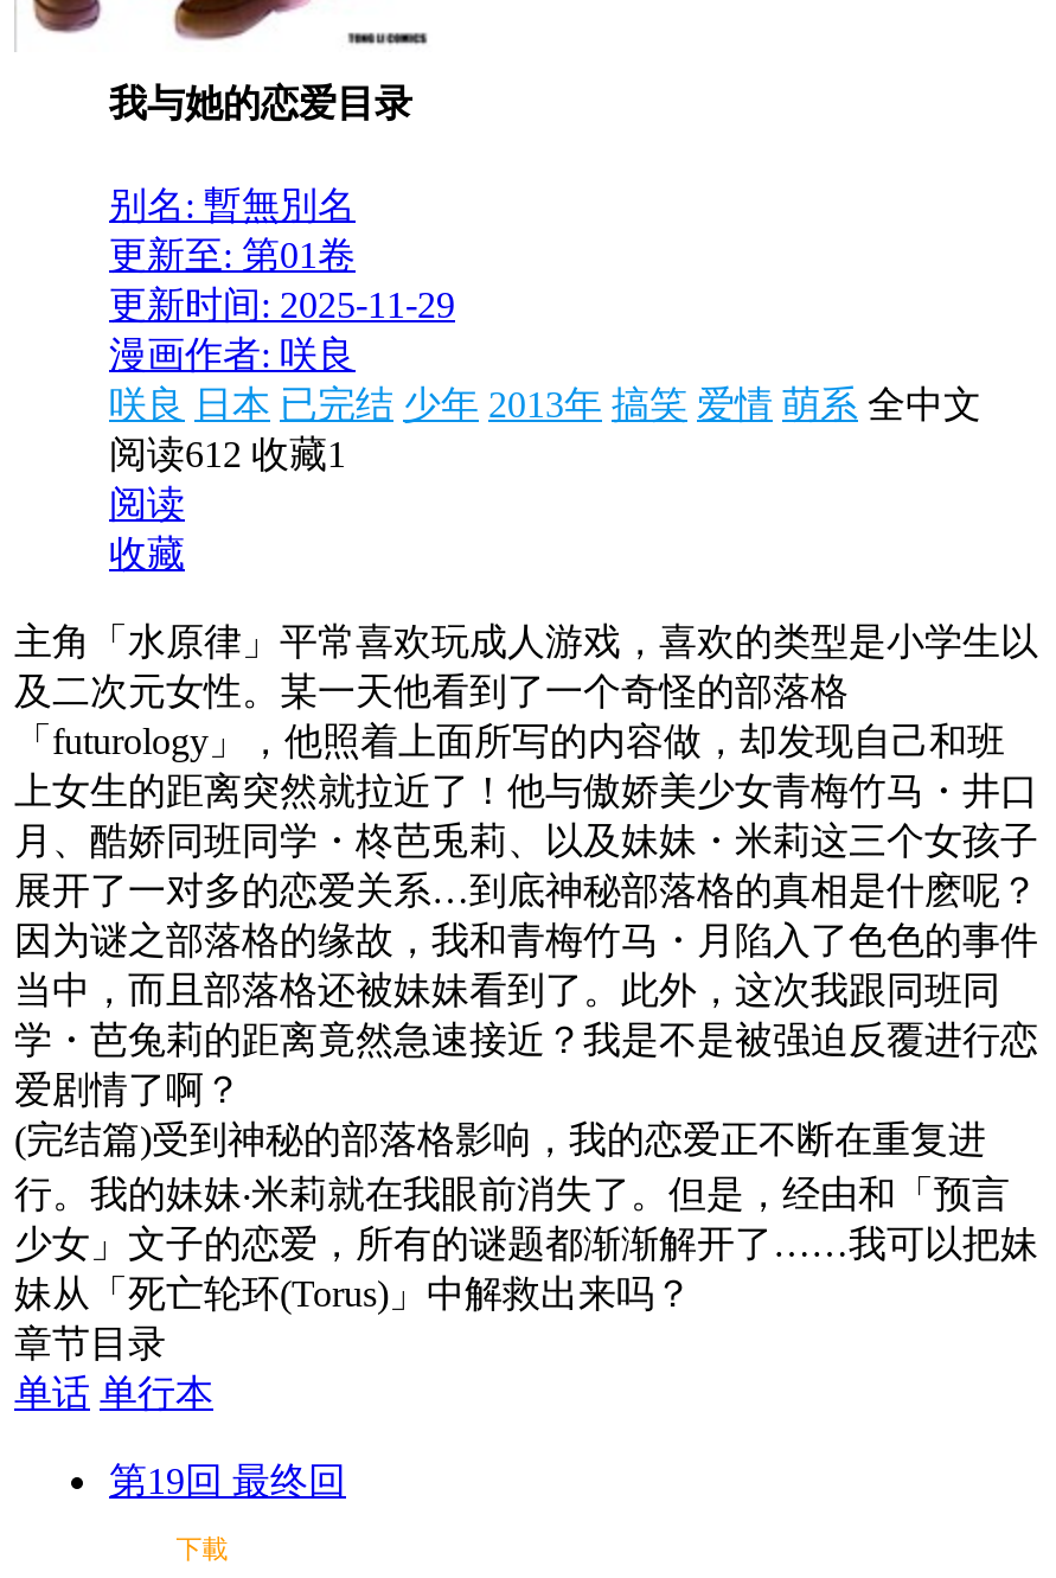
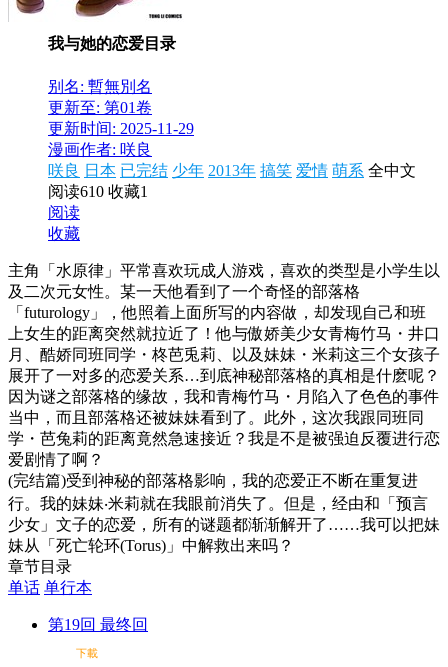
[109,433,346,474] 阅读612 收藏1 -> [48,183,148,200] 阅读610 收藏1

